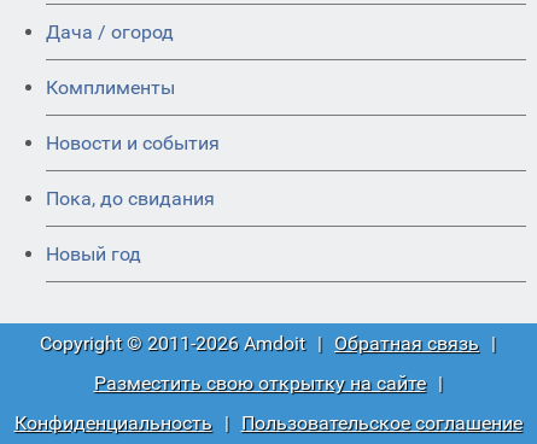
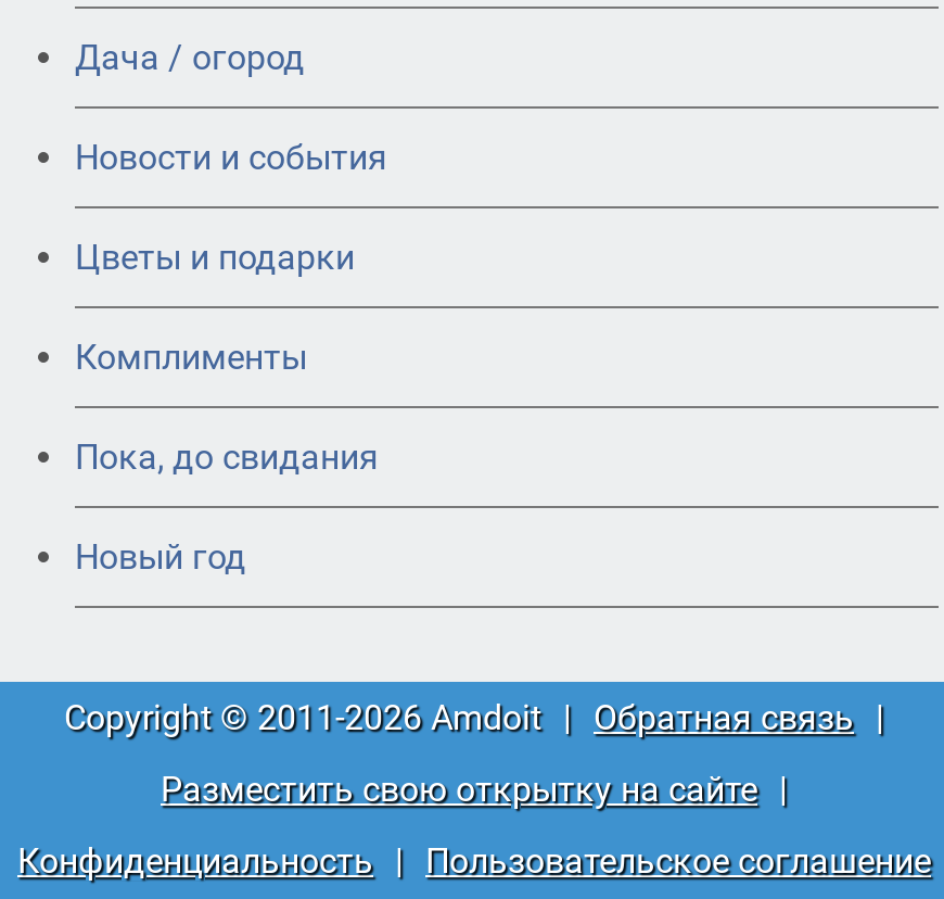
none -> [75,237,355,278] Цветы и подарки
moved [46,76,175,99] -> [75,337,307,378]: Комплименты
moved [46,132,220,154] -> [75,137,387,178]: Новости и события

